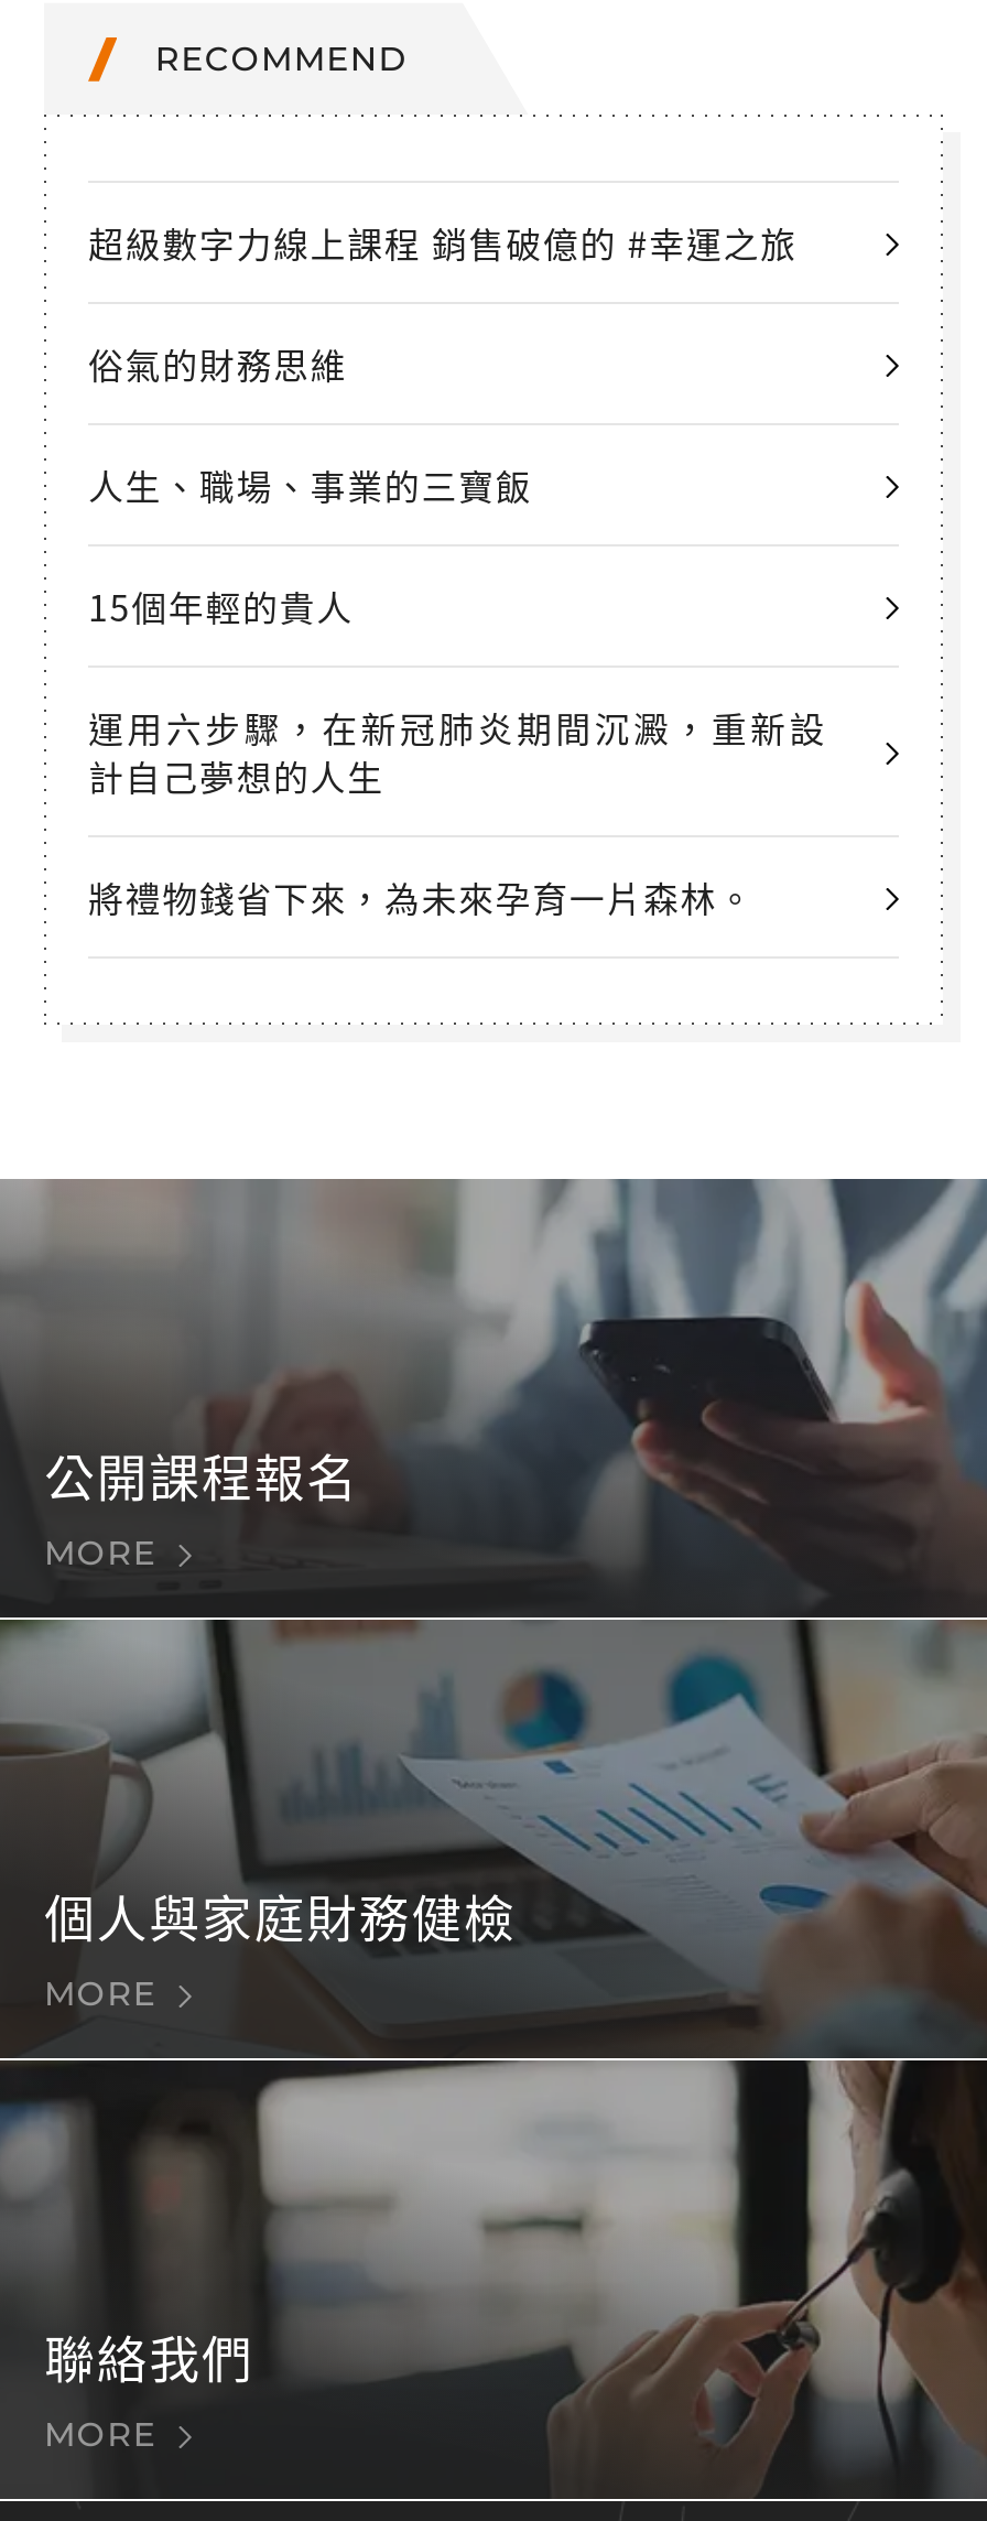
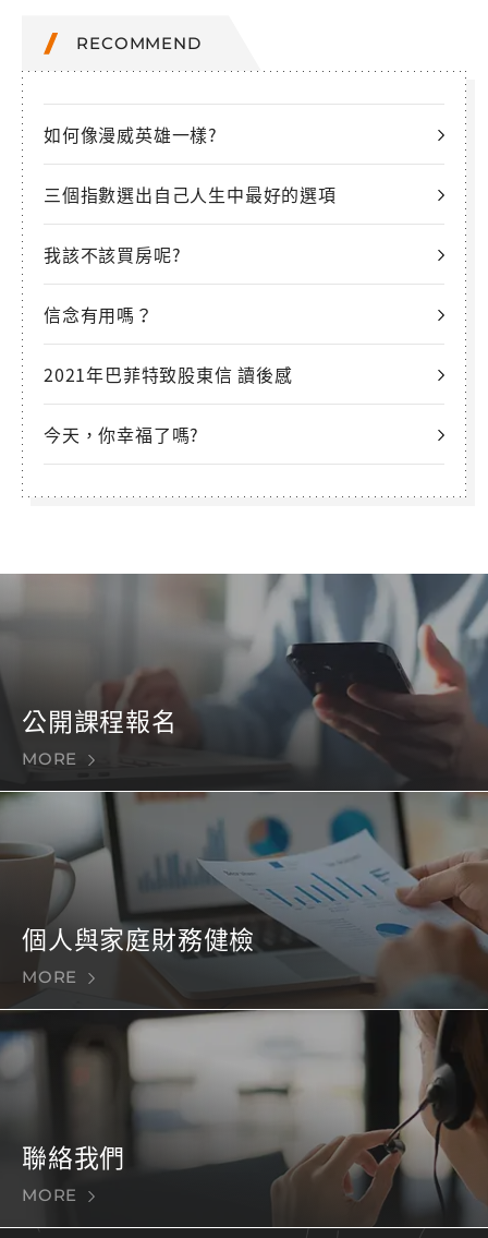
[88,217,797,270] 超級數字力線上課程 銷售破億的 #幸運之旅 -> [44,121,218,148] 如何像漫威英雄一樣?
[88,338,347,391] 俗氣的財務思維 -> [44,181,336,208] 三個指數選出自己人生中最好的選項
[88,459,532,512] 人生、職場、事業的三寶飯 -> [44,241,181,268] 我該不該買房呢?
[88,580,353,633] 15個年輕的貴人 -> [44,301,153,328] 信念有用嗎？
[88,701,826,803] 運用六步驟，在新冠肺炎期間沉澱，重新設 | 計自己夢想的人生 -> [44,361,293,388] 2021年巴菲特致股東信 讀後感
[88,871,754,924] 將禮物錢省下來，為未來孕育一片森林。 -> [44,421,200,448] 今天，你幸福了嗎?

